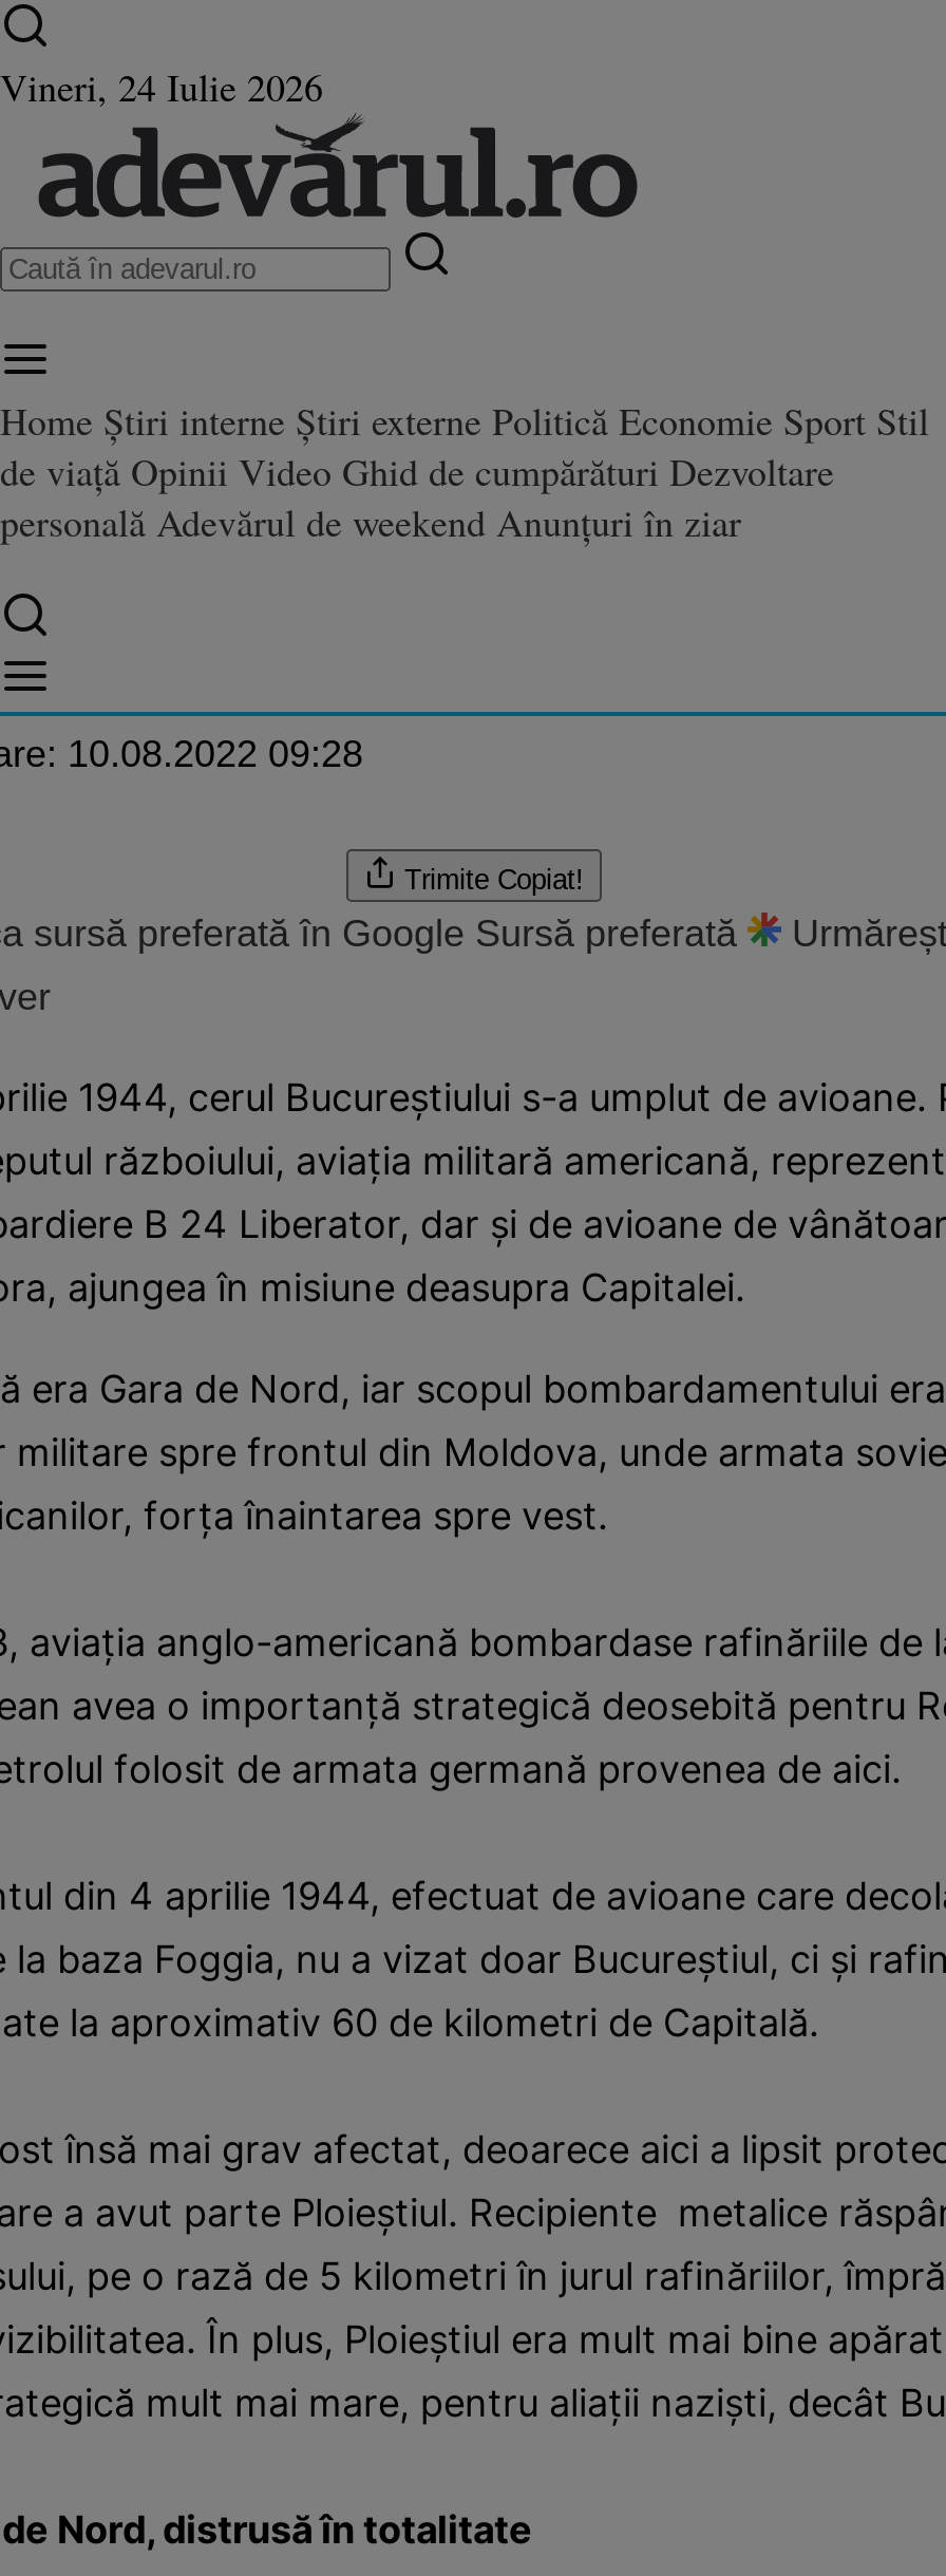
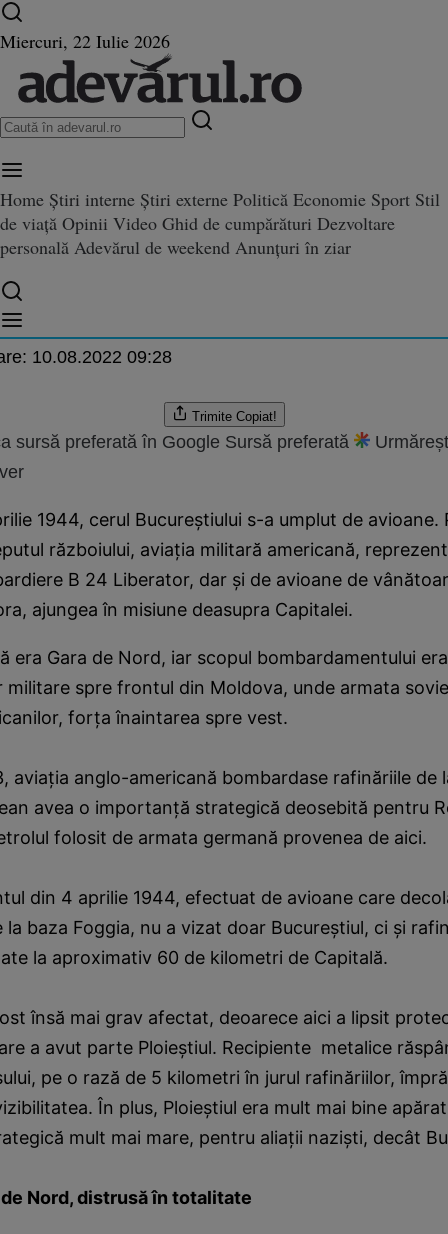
[0,61,323,112] Vineri, 24 Iulie 2026 -> [0,29,170,53] Miercuri, 22 Iulie 2026

